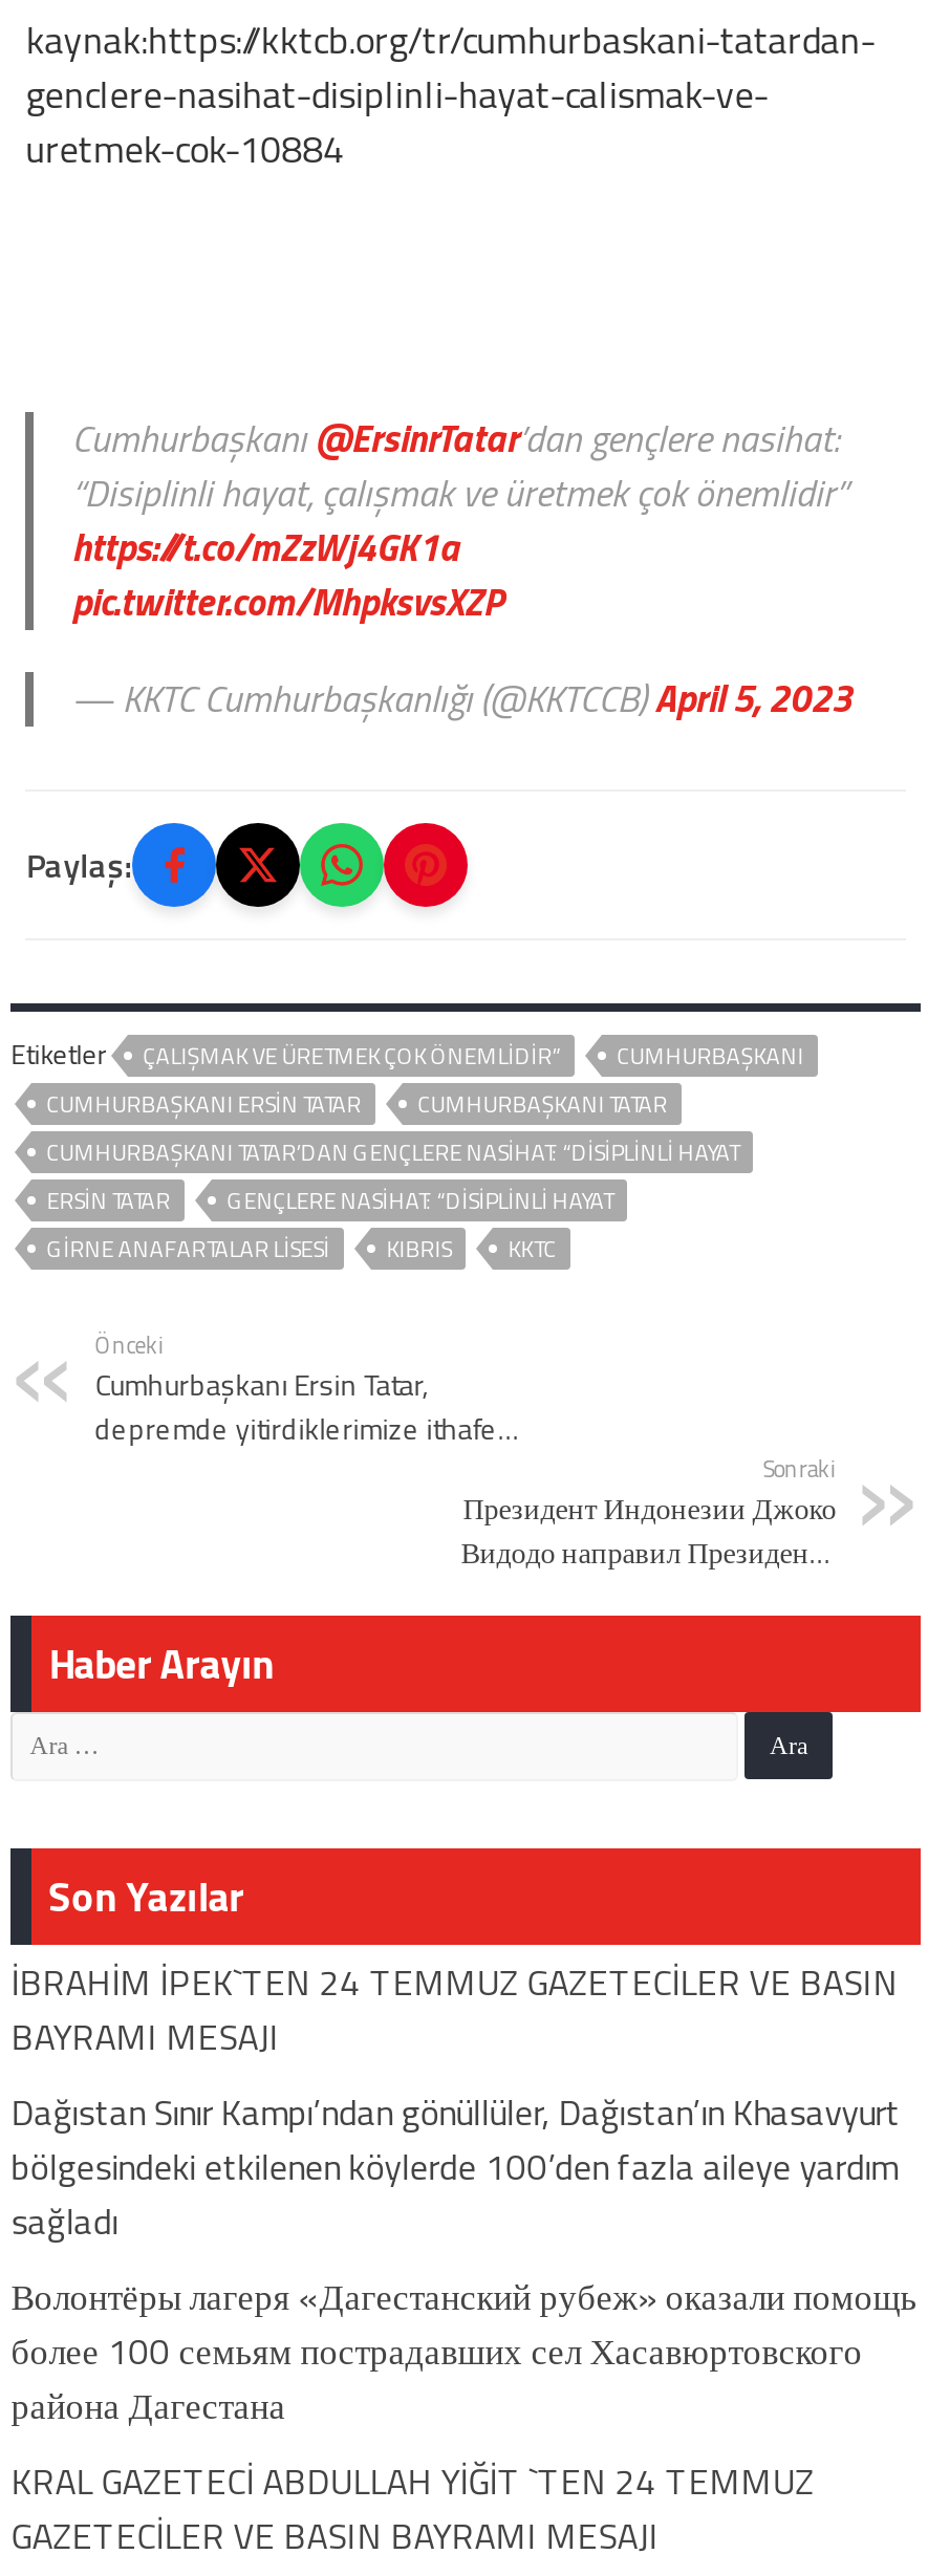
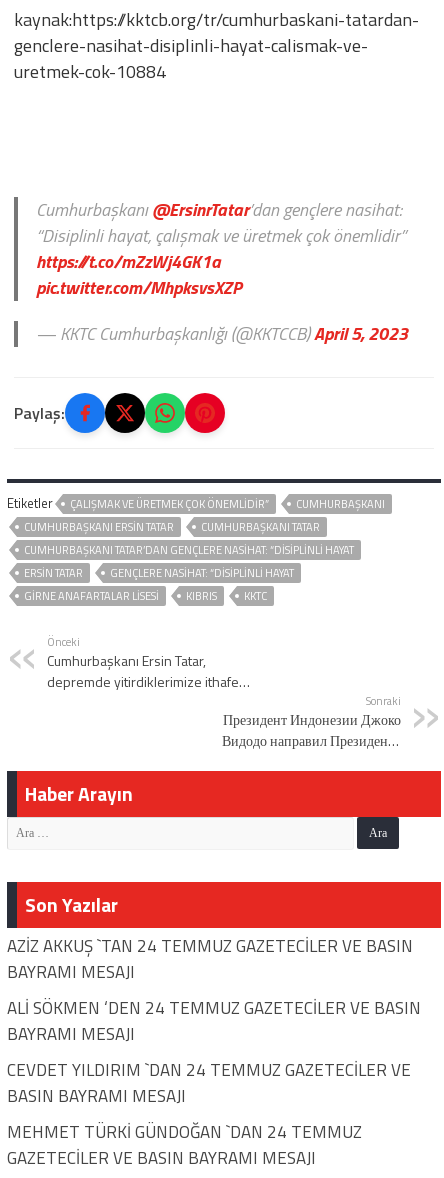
[11,1955,898,2010] İBRAHİM İPEK`TEN 24 TEMMUZ GAZETECİLER VE BASIN -> [7,933,413,959] AZİZ AKKUŞ `TAN 24 TEMMUZ GAZETECİLER VE BASIN
[11,2085,917,2509] Dağıstan Sınır Kampı’ndan gönüllüler, Dağıstan’ın Khasavyurt | bölgesindeki etkilenen köylerde 100’den fazla aileye yardım | sağladı | Волонтёры лагеря «Дагестанский рубеж» оказали помощь | более 100 семьям пострадавших сел Хасавюртовского | района Дагестана | KRAL GAZETECİ ABDULLAH YİĞİT `TEN 24 TEMMUZ -> [7,995,421,1145] ALİ SÖKMEN ‘DEN 24 TEMMUZ GAZETECİLER VE BASIN | BAYRAMI MESAJI | CEVDET YILDIRIM `DAN 24 TEMMUZ GAZETECİLER VE | BASIN BAYRAMI MESAJI | MEHMET TÜRKİ GÜNDOĞAN `DAN 24 TEMMUZ

